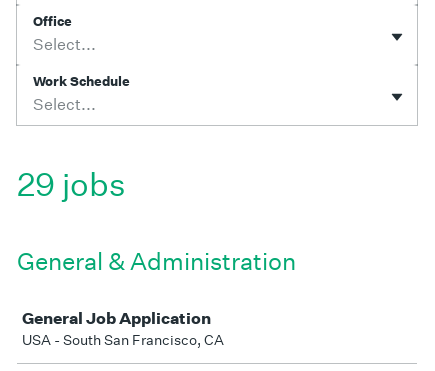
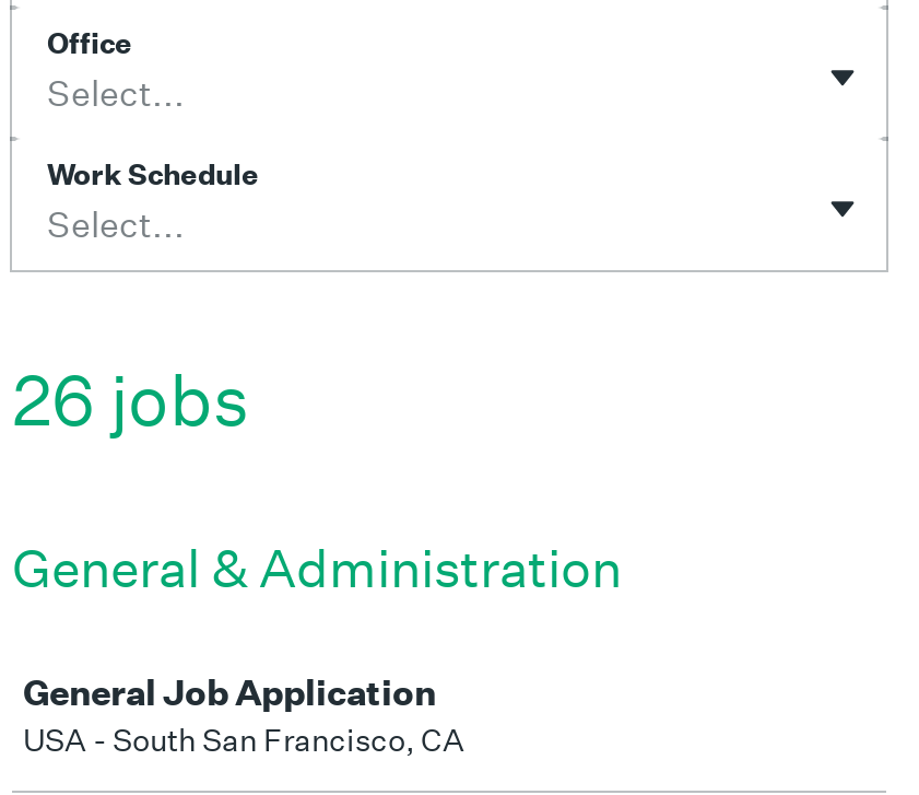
[17,165,126,204] 29 jobs -> [12,358,250,443] 26 jobs

